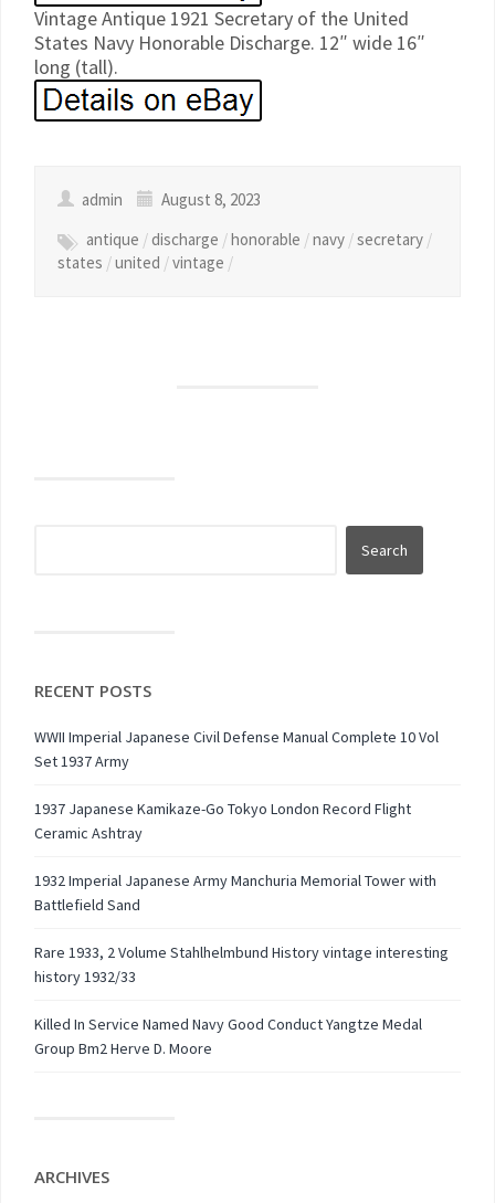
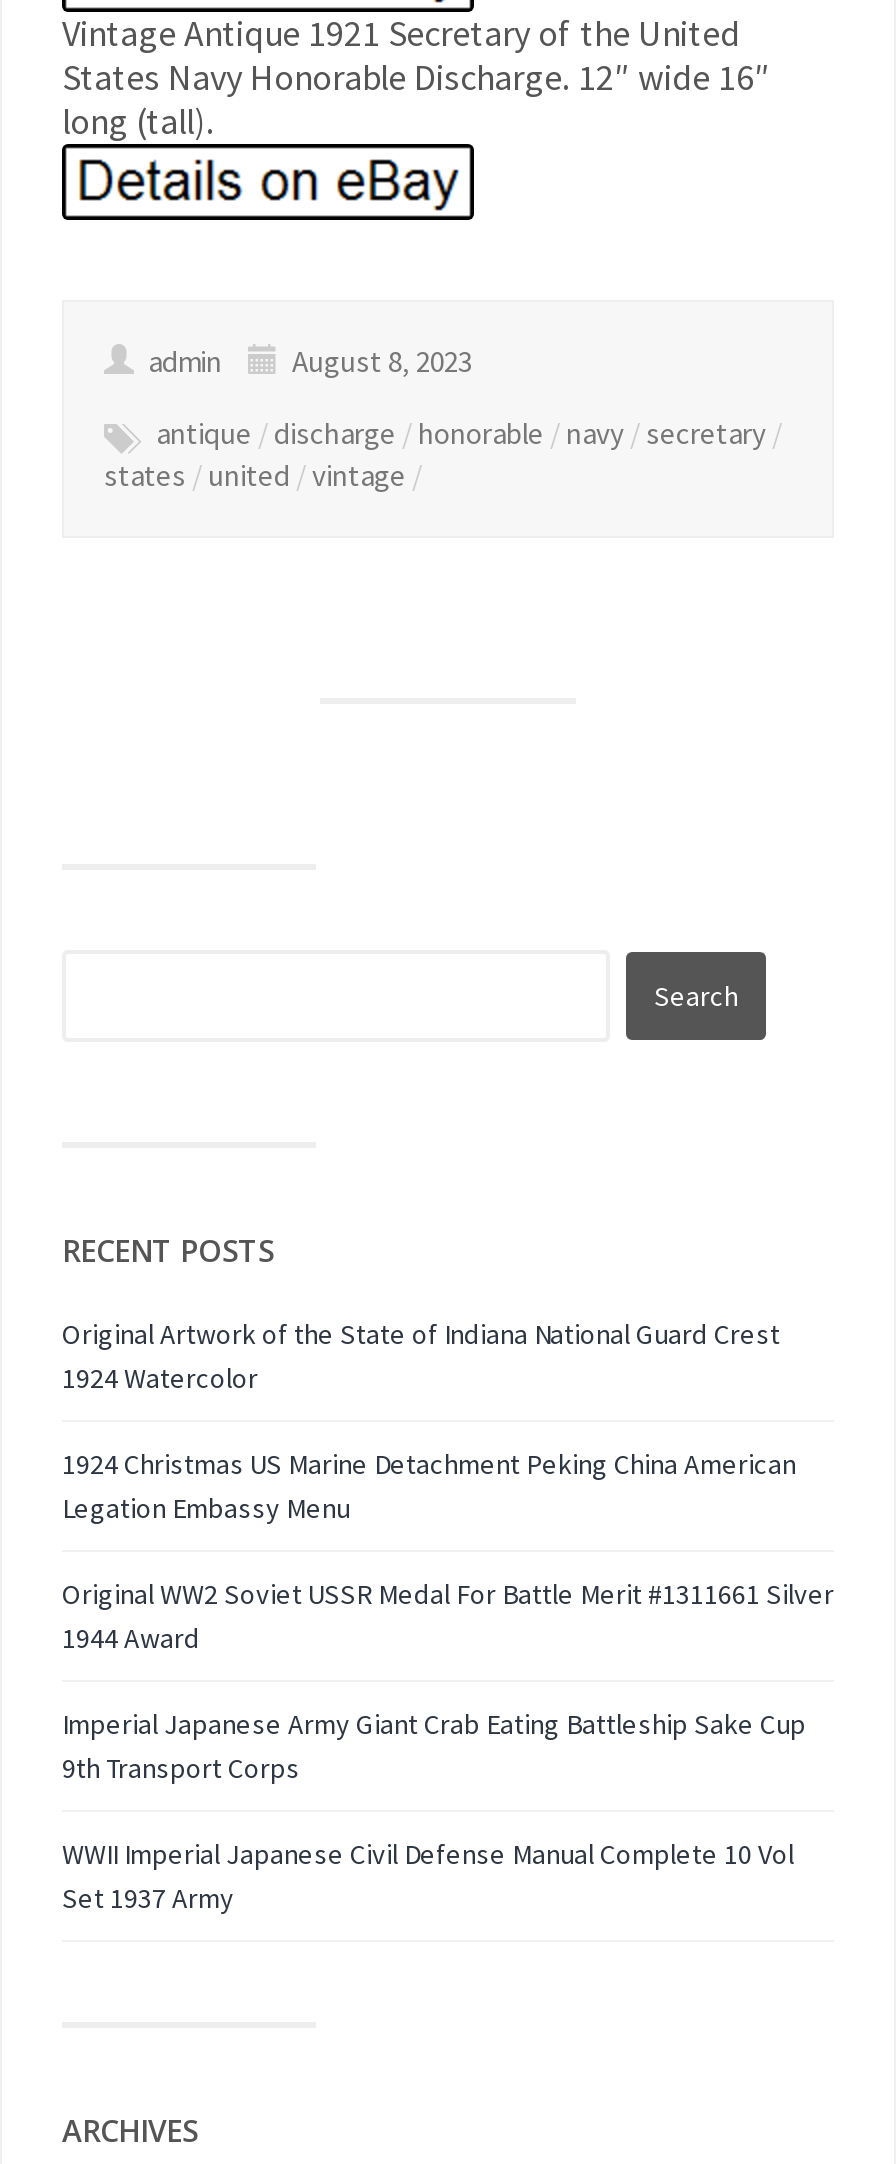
none -> [62,1316,834,1786] Original Artwork of the State of Indiana National Guard Crest | 1924 Watercolor | 1924 Christmas US Marine Detachment Peking China American | Legation Embassy Menu | Original WW2 Soviet USSR Medal For Battle Merit #1311661 Silver | 1944 Award | Imperial Japanese Army Giant Crab Eating Battleship Sake Cup | 9th Transport Corps
moved [34,727,439,771] -> [62,1836,794,1916]: WWII Imperial Japanese Civil Defense Manual Complete 10 Vol | Set 1937 Army
[34,799,449,1058] 1937 Japanese Kamikaze-Go Tokyo London Record Flight | Ceramic Ashtray | 1932 Imperial Japanese Army Manchuria Memorial Tower with | Battlefield Sand | Rare 1933, 2 Volume Stahlhelmbund History vintage interesting | history 1932/33 | Killed In Service Named Navy Good Conduct Yangtze Medal | Group Bm2 Herve D. Moore -> none

